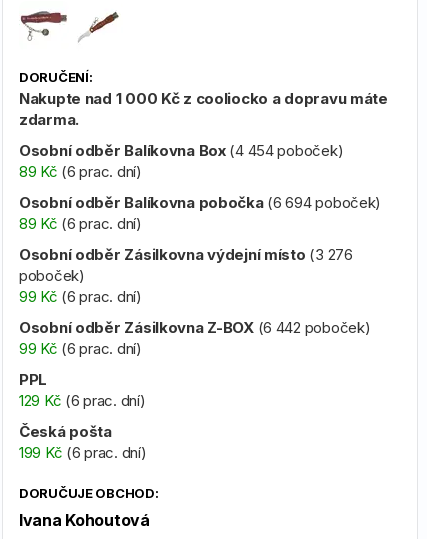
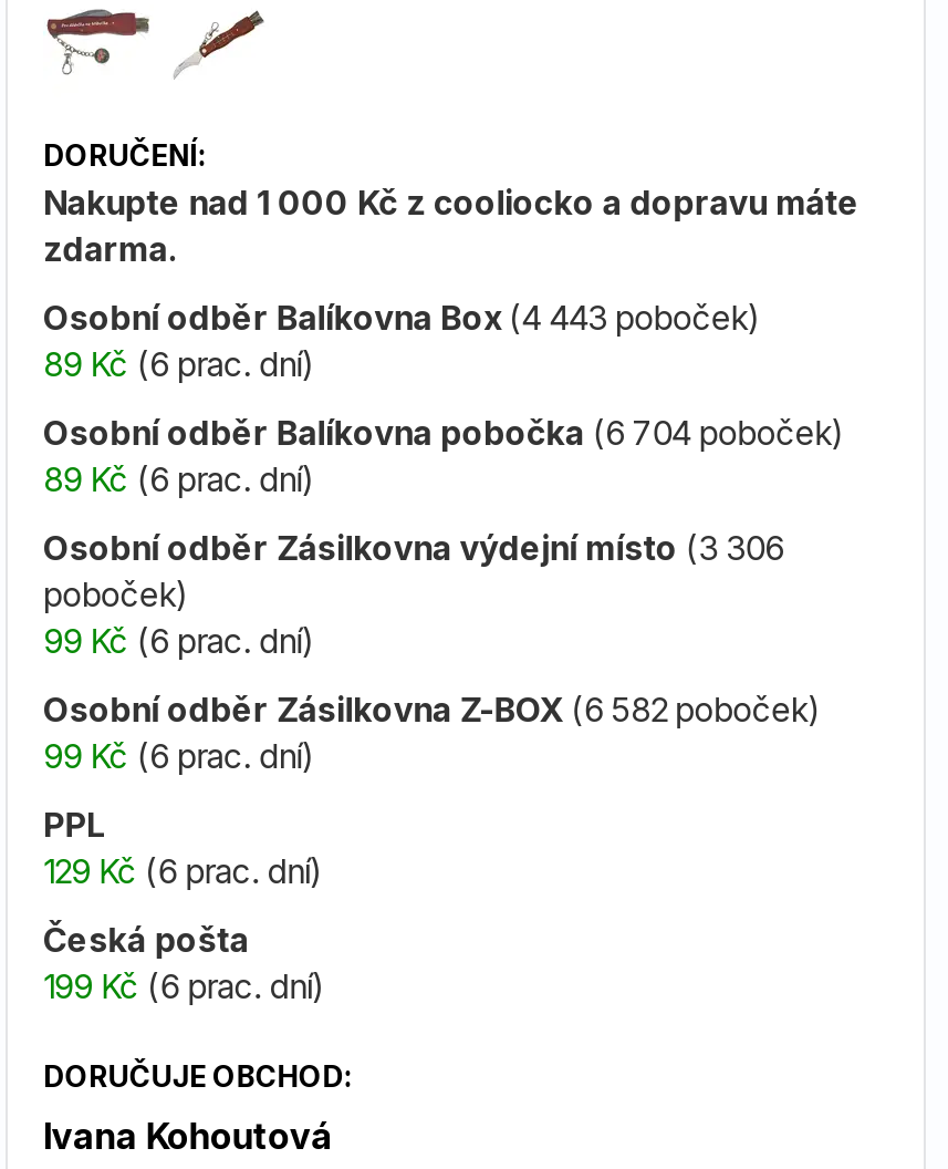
[19,141,343,160] Osobní odběr Balíkovna Box (4 454 poboček) -> [43,297,761,339] Osobní odběr Balíkovna Box (4 443 poboček)
[19,193,381,212] Osobní odběr Balíkovna pobočka (6 694 poboček) -> [43,412,844,454] Osobní odběr Balíkovna pobočka (6 704 poboček)
[19,245,353,264] Osobní odběr Zásilkovna výdejní místo (3 276 -> [43,527,784,569] Osobní odběr Zásilkovna výdejní místo (3 306
[19,318,370,337] Osobní odběr Zásilkovna Z-BOX (6 442 poboček) -> [43,689,821,731] Osobní odběr Zásilkovna Z-BOX (6 582 poboček)

